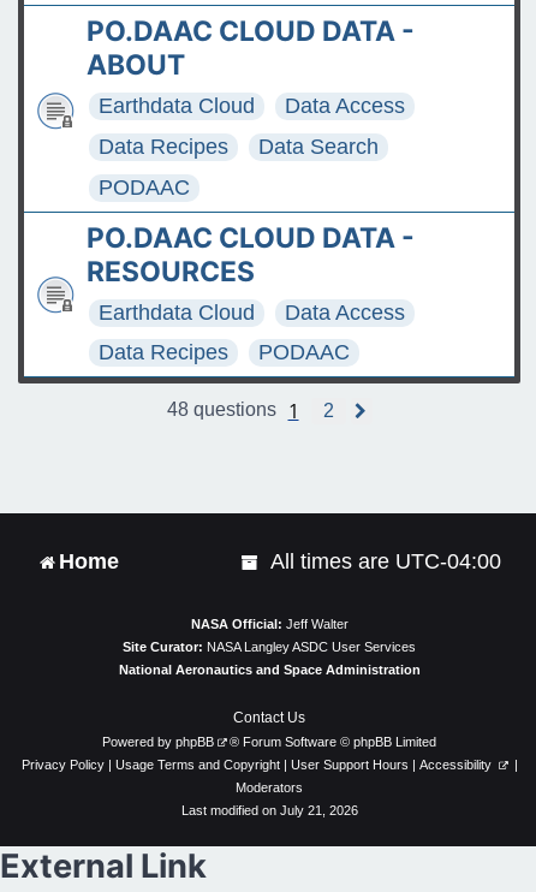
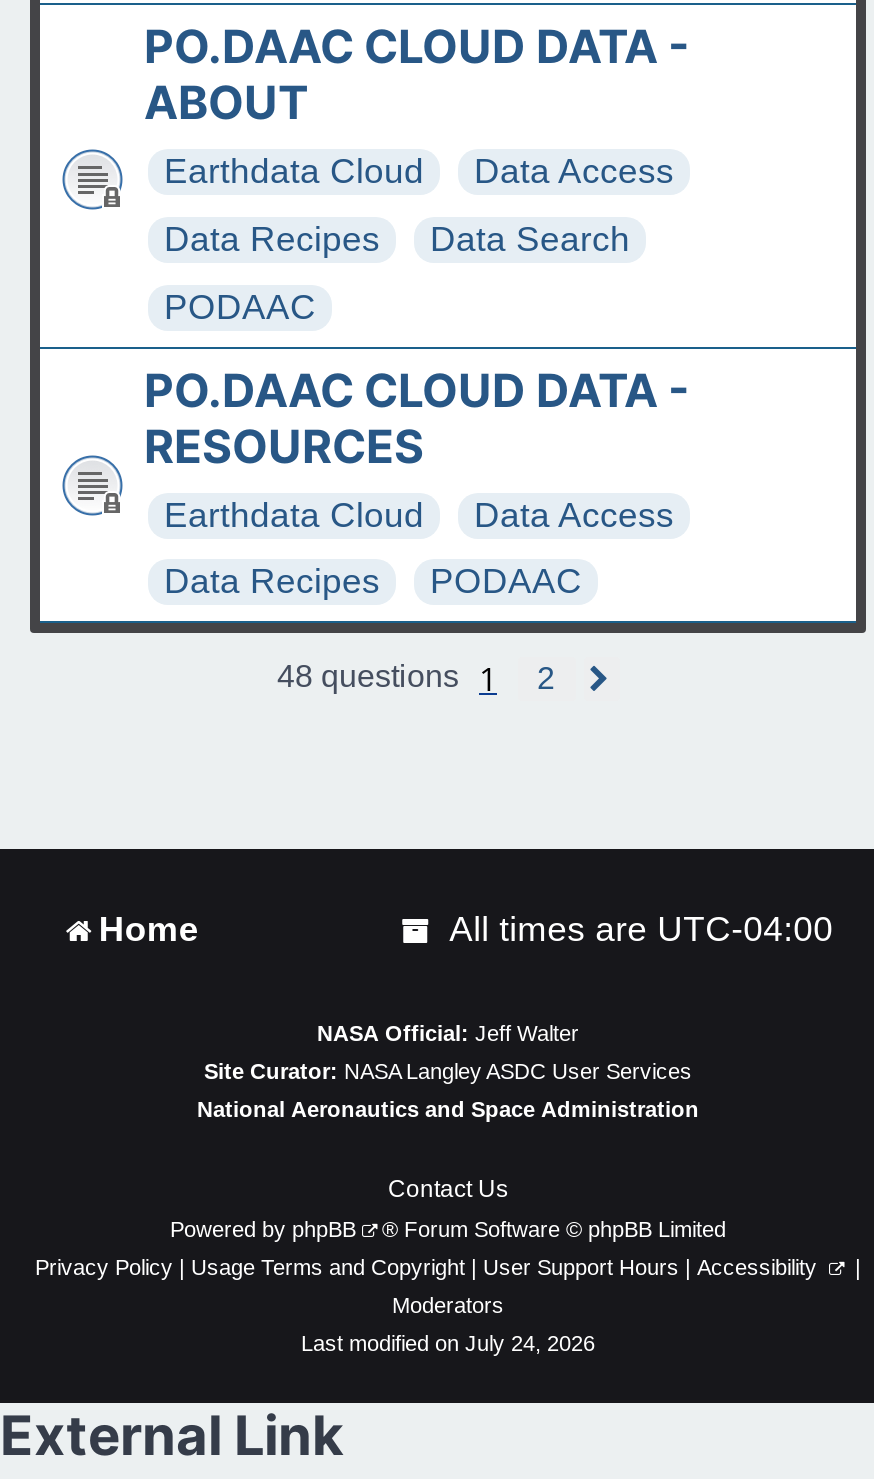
[181,804,358,818] Last modified on July 21, 2026 -> [301,1332,595,1356] Last modified on July 24, 2026

